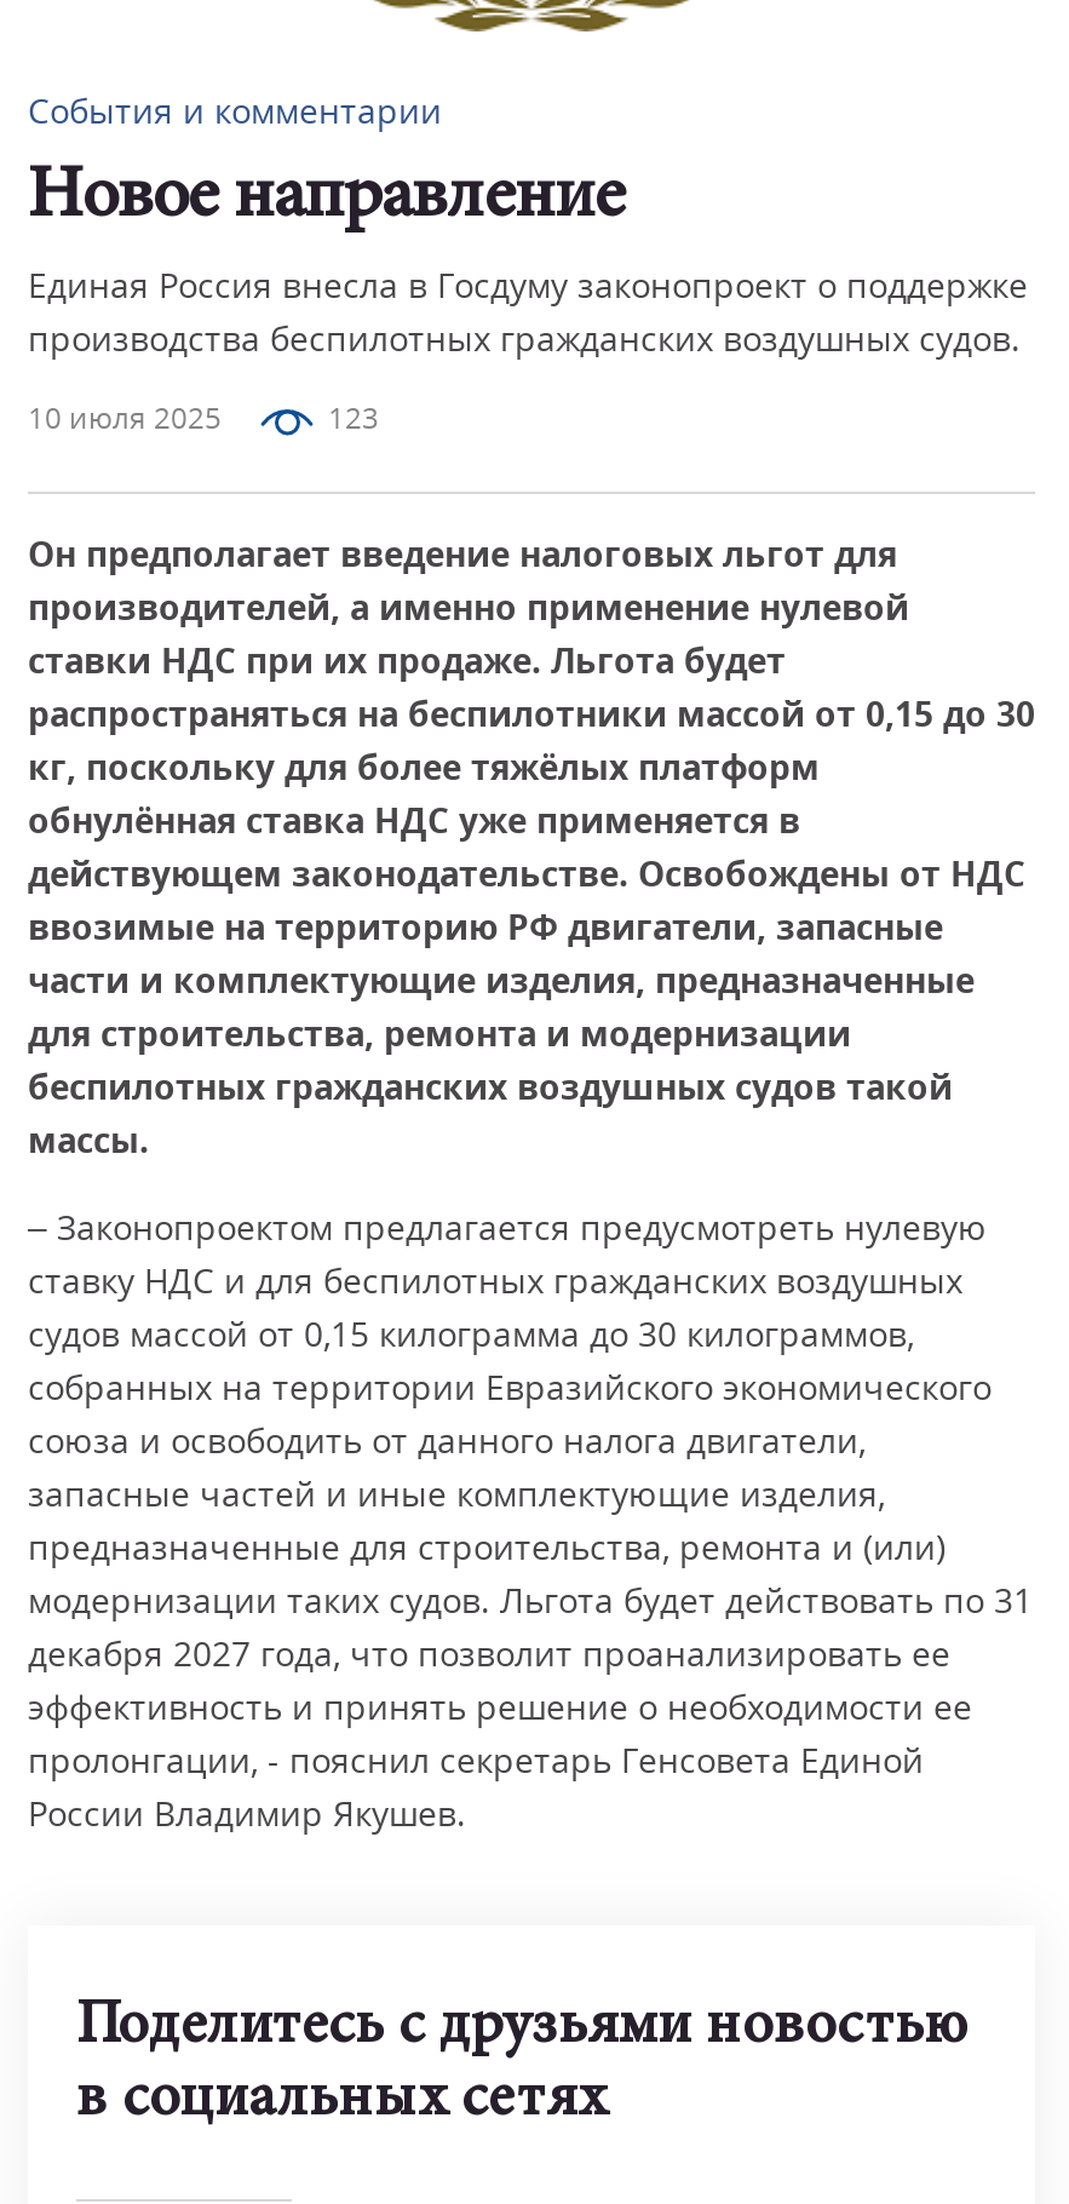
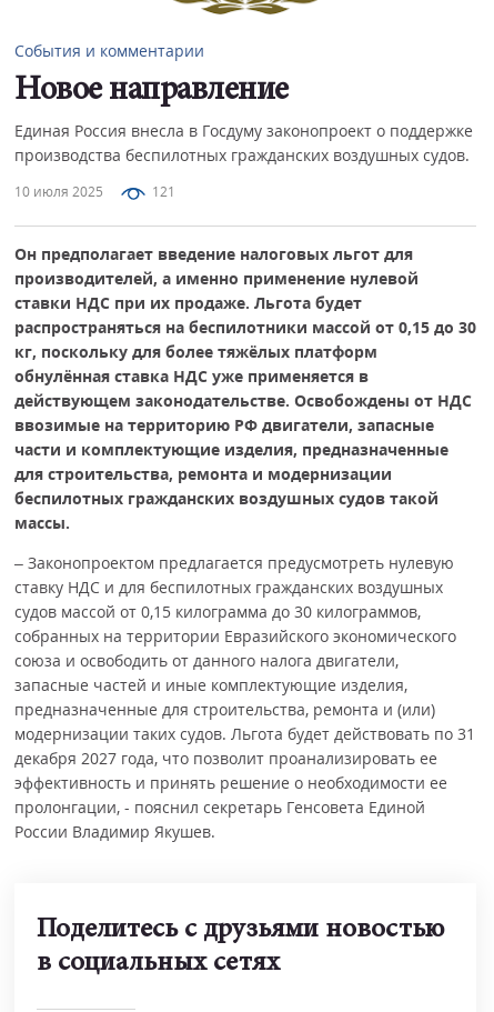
[328,397,379,438] 123 -> [152,182,175,201] 121

